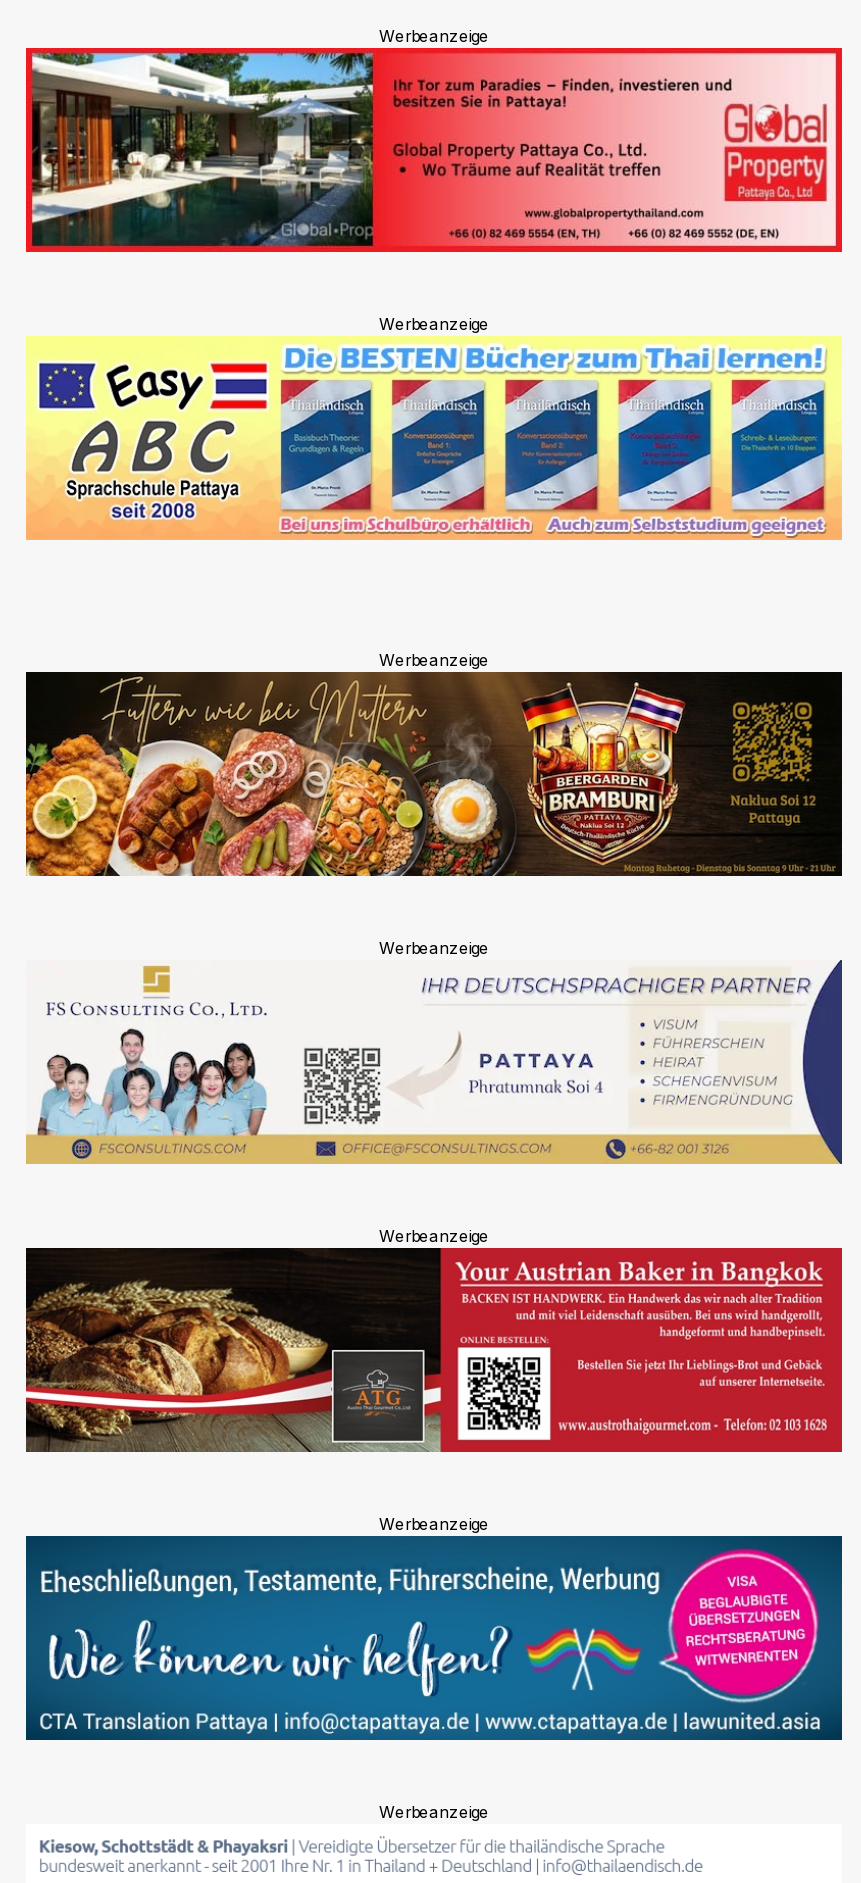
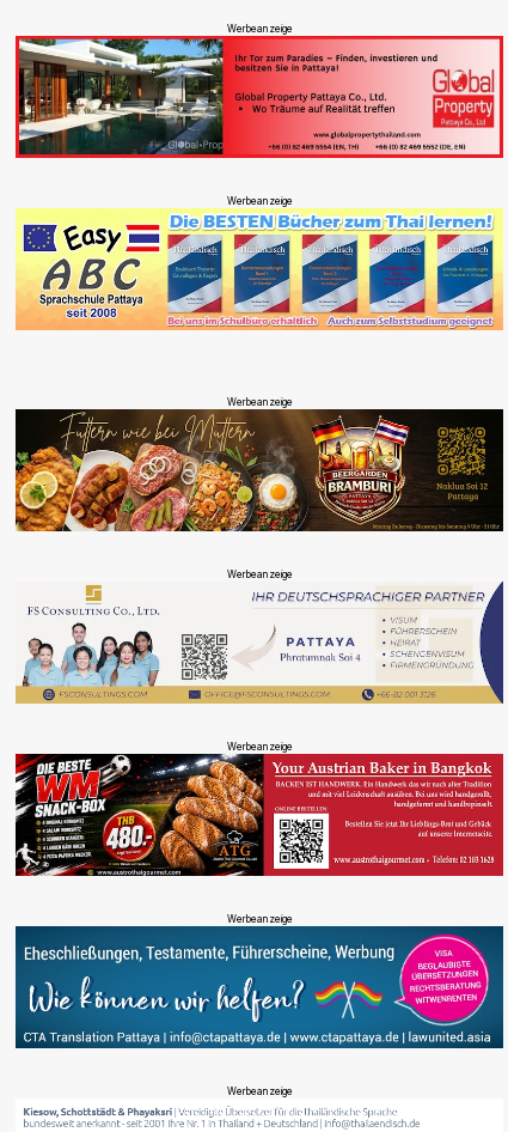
[24,1246,442,1454] [image] -> [14,753,265,877] [image]

